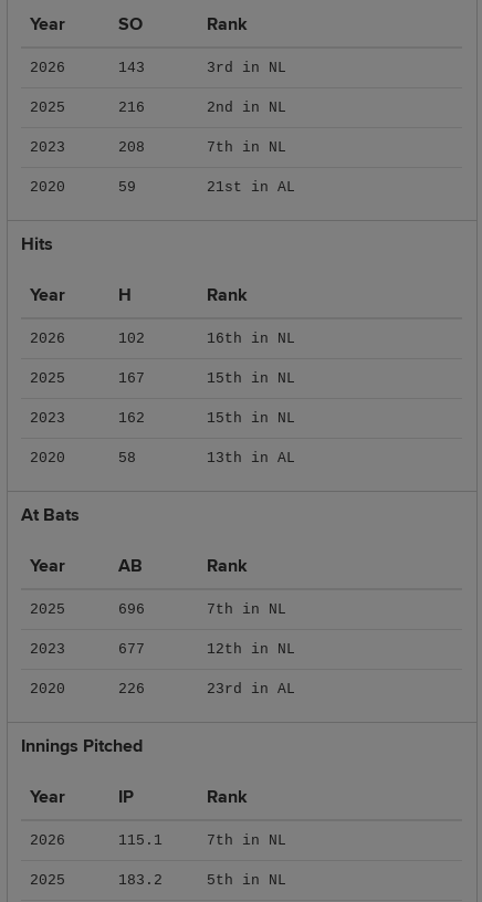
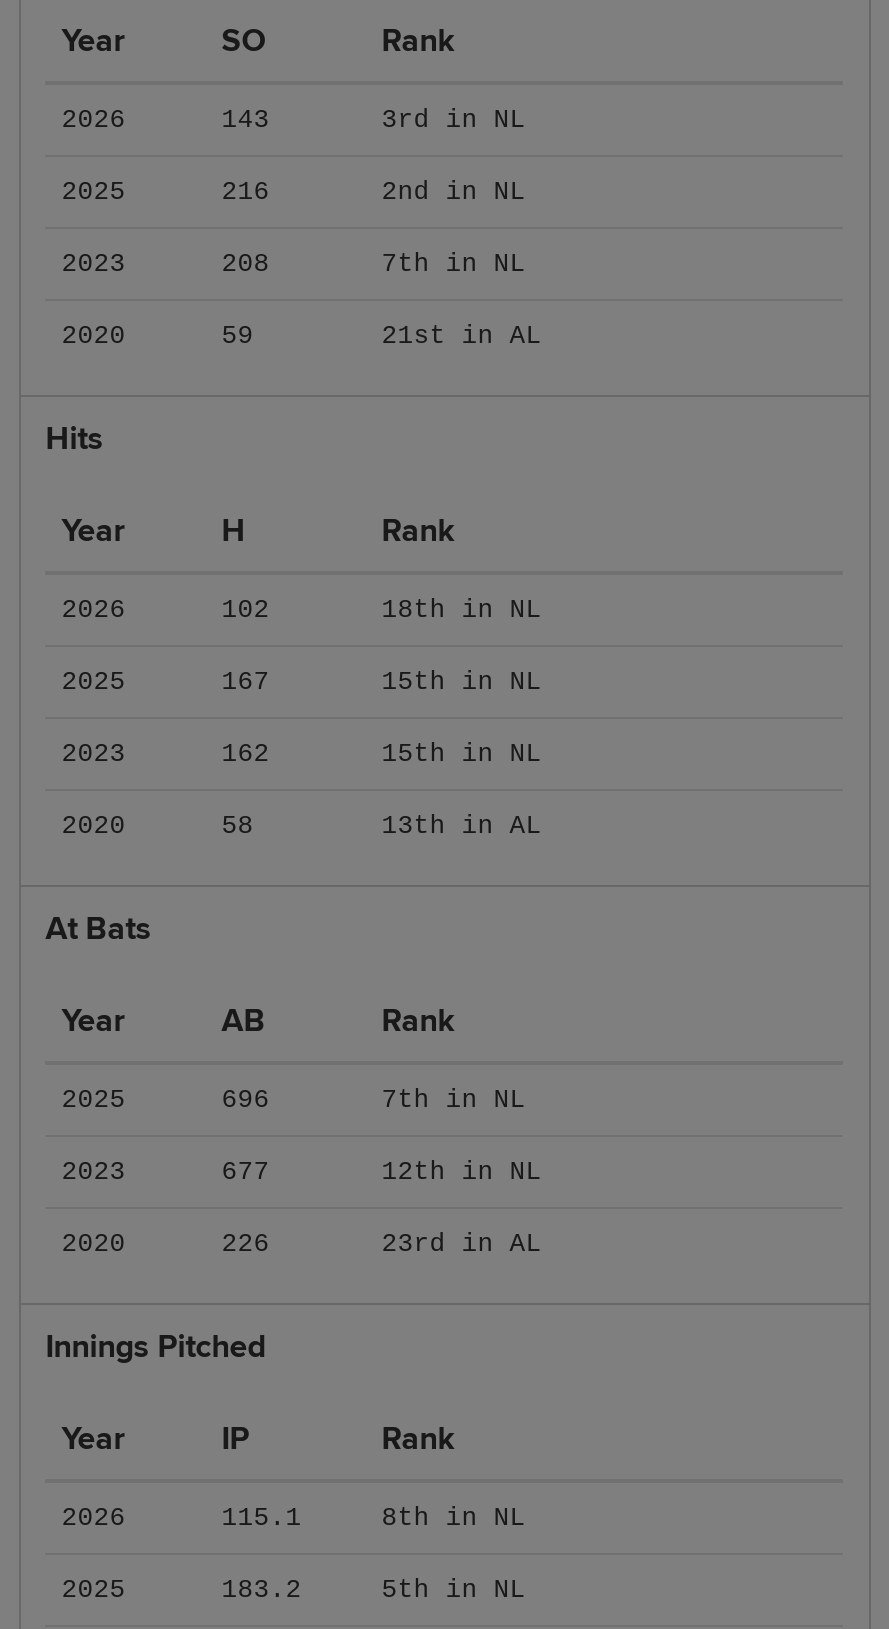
[207,331,295,348] 16th in NL -> [381,596,541,626] 18th in NL
[207,833,287,849] 7th in NL -> [381,1504,525,1534] 8th in NL

